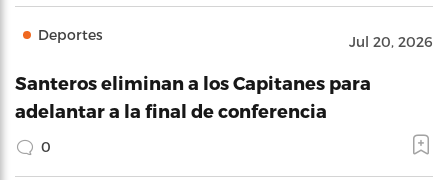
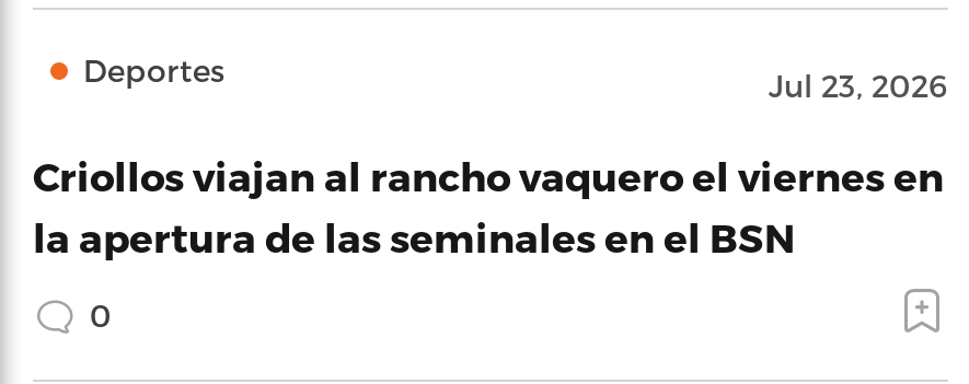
[349,33,433,50] Jul 20, 2026 -> [769,67,948,104] Jul 23, 2026
[15,72,371,121] Santeros eliminan a los Capitanes para | adelantar a la final de conferencia -> [33,152,944,259] Criollos viajan al rancho vaquero el viernes en | la apertura de las seminales en el BSN

